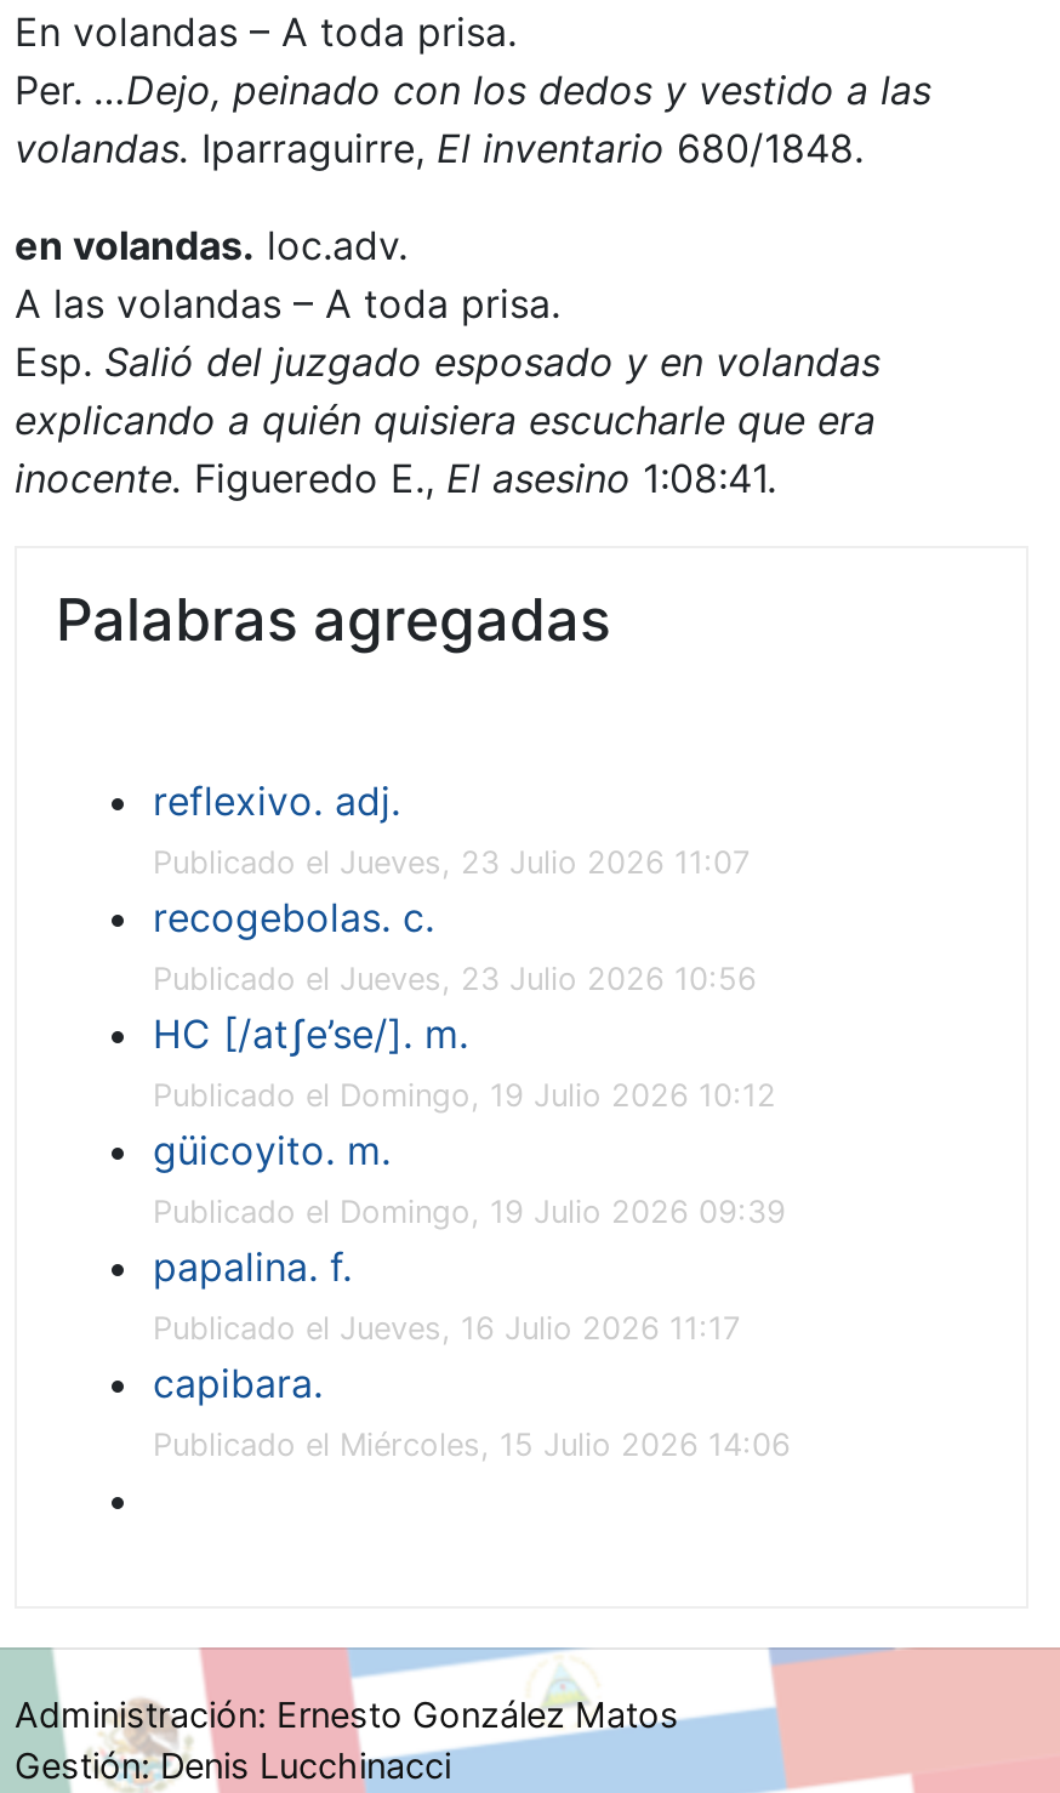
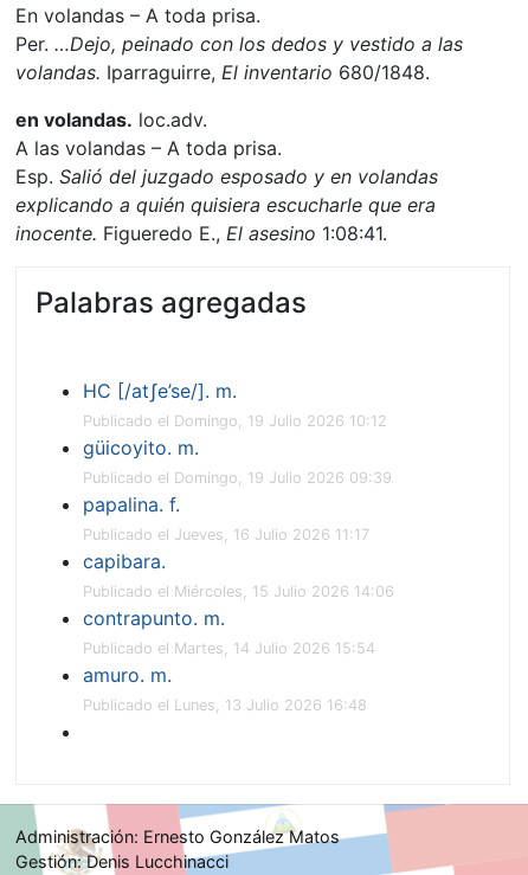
[153,776,757,997] reflexivo. adj. | Publicado el Jueves, 23 Julio 2026 11:07 | recogebolas. c. | Publicado el Jueves, 23 Julio 2026 10:56 -> none
moved [153,1009,791,1463] -> [83,379,394,600]: HC [/atʃe’se/]. m. | Publicado el Domingo, 19 Julio 2026 10:12 | güicoyito. m. | Publicado el Domingo, 19 Julio 2026 09:39 | papalina. f. | Publicado el Jueves, 16 Julio 2026 11:17 | capibara. | Publicado el Miércoles, 15 Julio 2026 14:06
none -> [83,606,375,714] contrapunto. m. | Publicado el Martes, 14 Julio 2026 15:54 | amuro. m. | Publicado el Lunes, 13 Julio 2026 16:48

